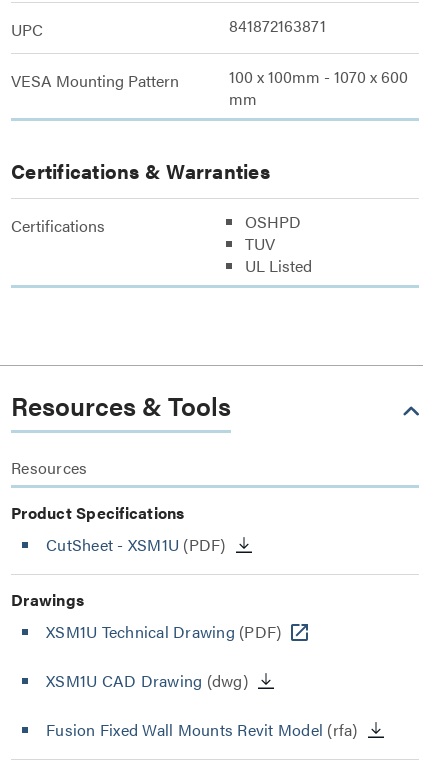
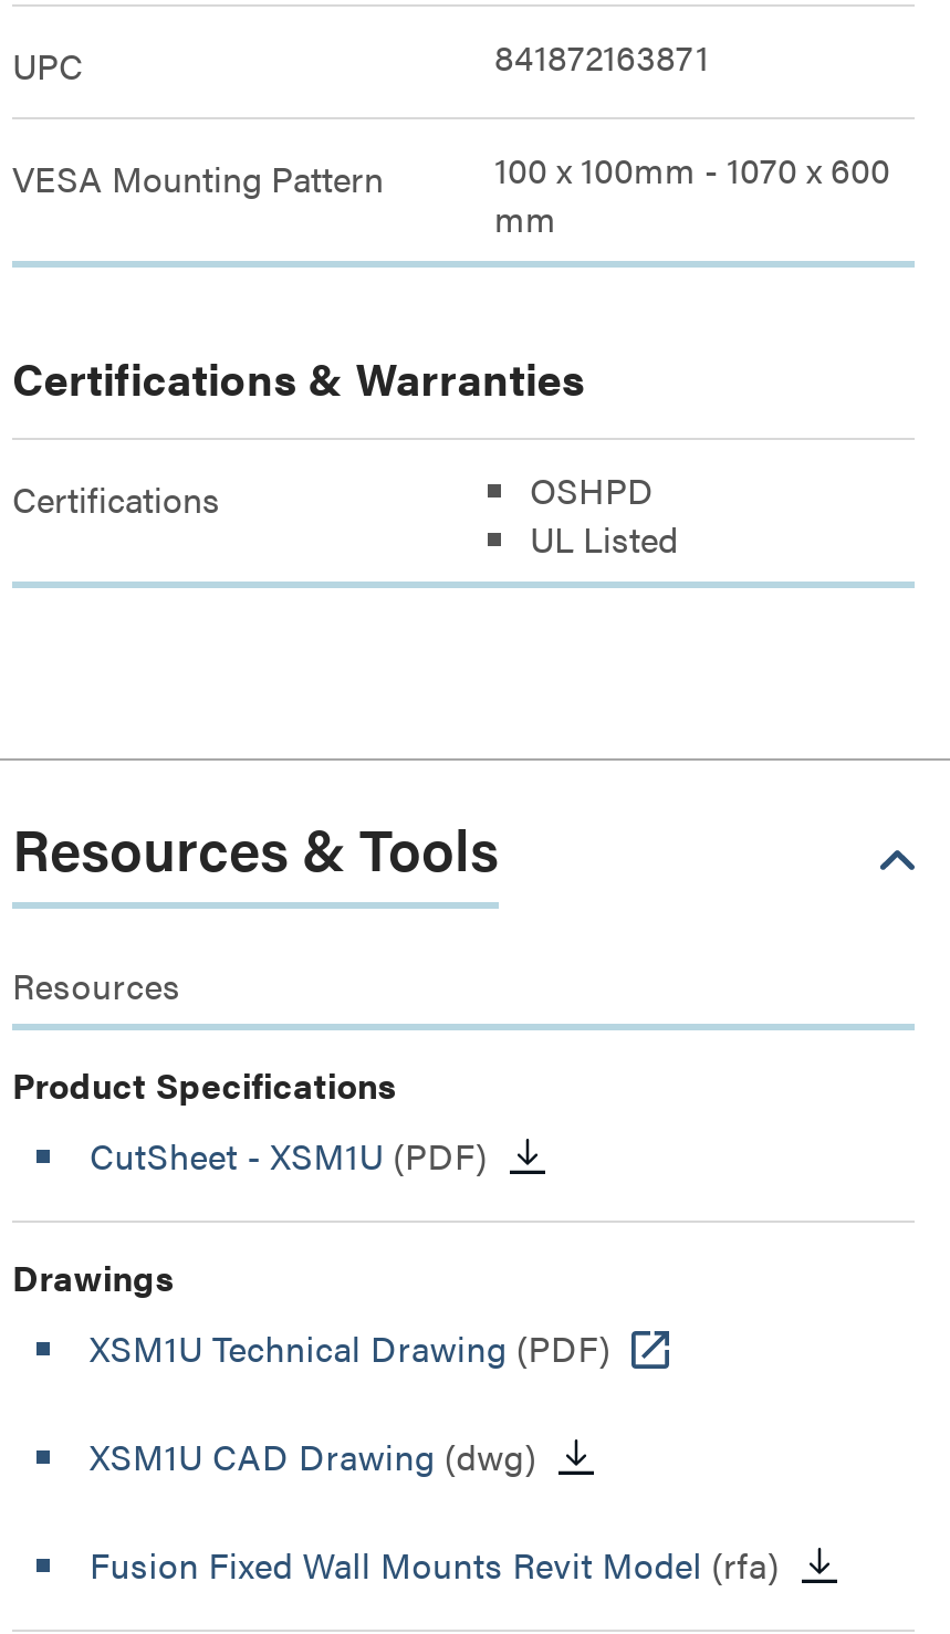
[245,232,275,255] TUV -> none

